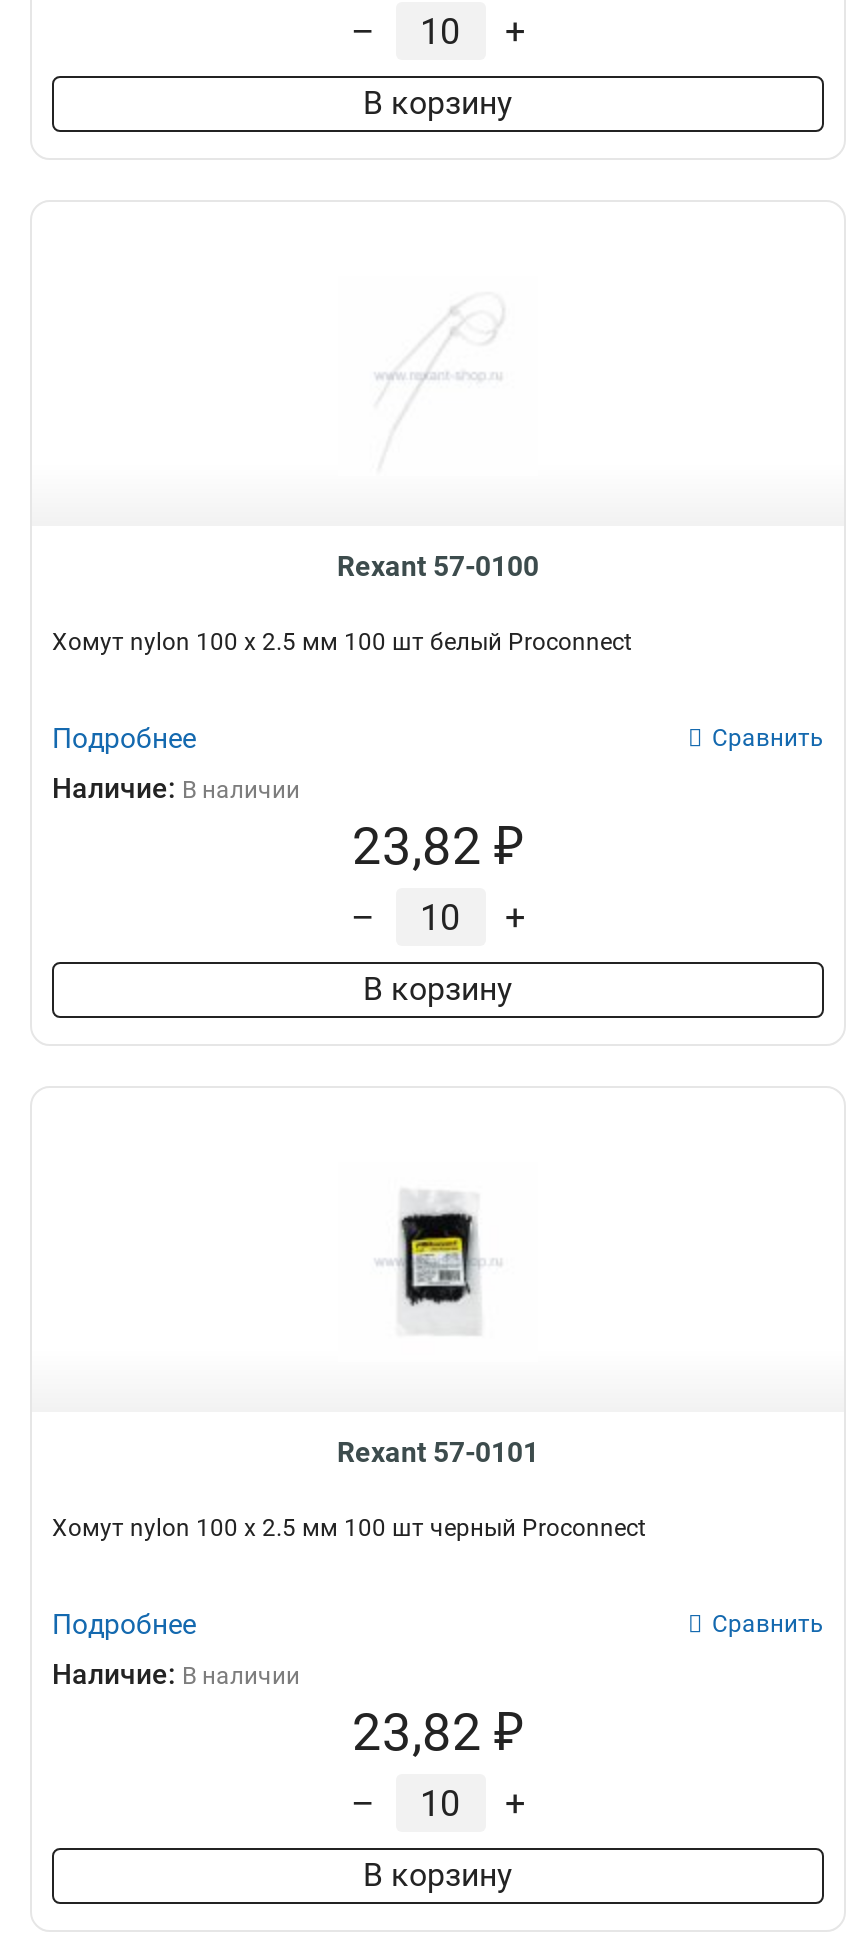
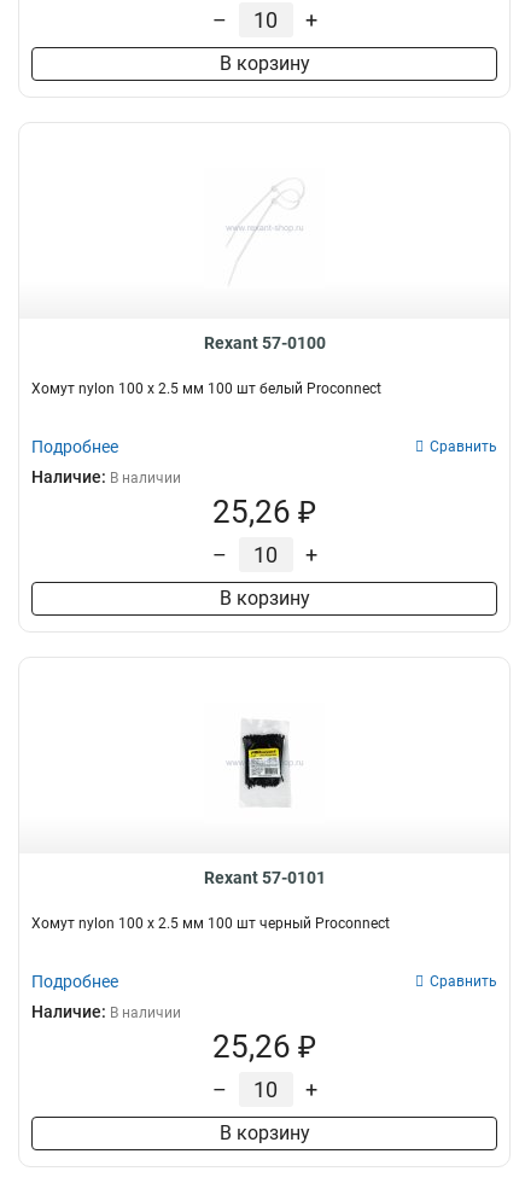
[352,816,524,876] 23,82 ₽ -> [212,494,316,530] 25,26 ₽
[352,1702,524,1762] 23,82 ₽ -> [212,1028,316,1065] 25,26 ₽

